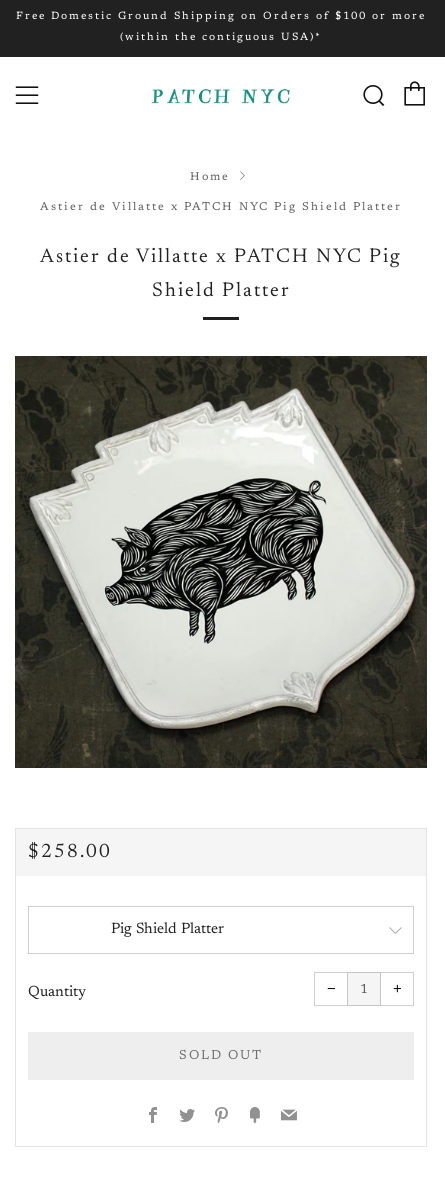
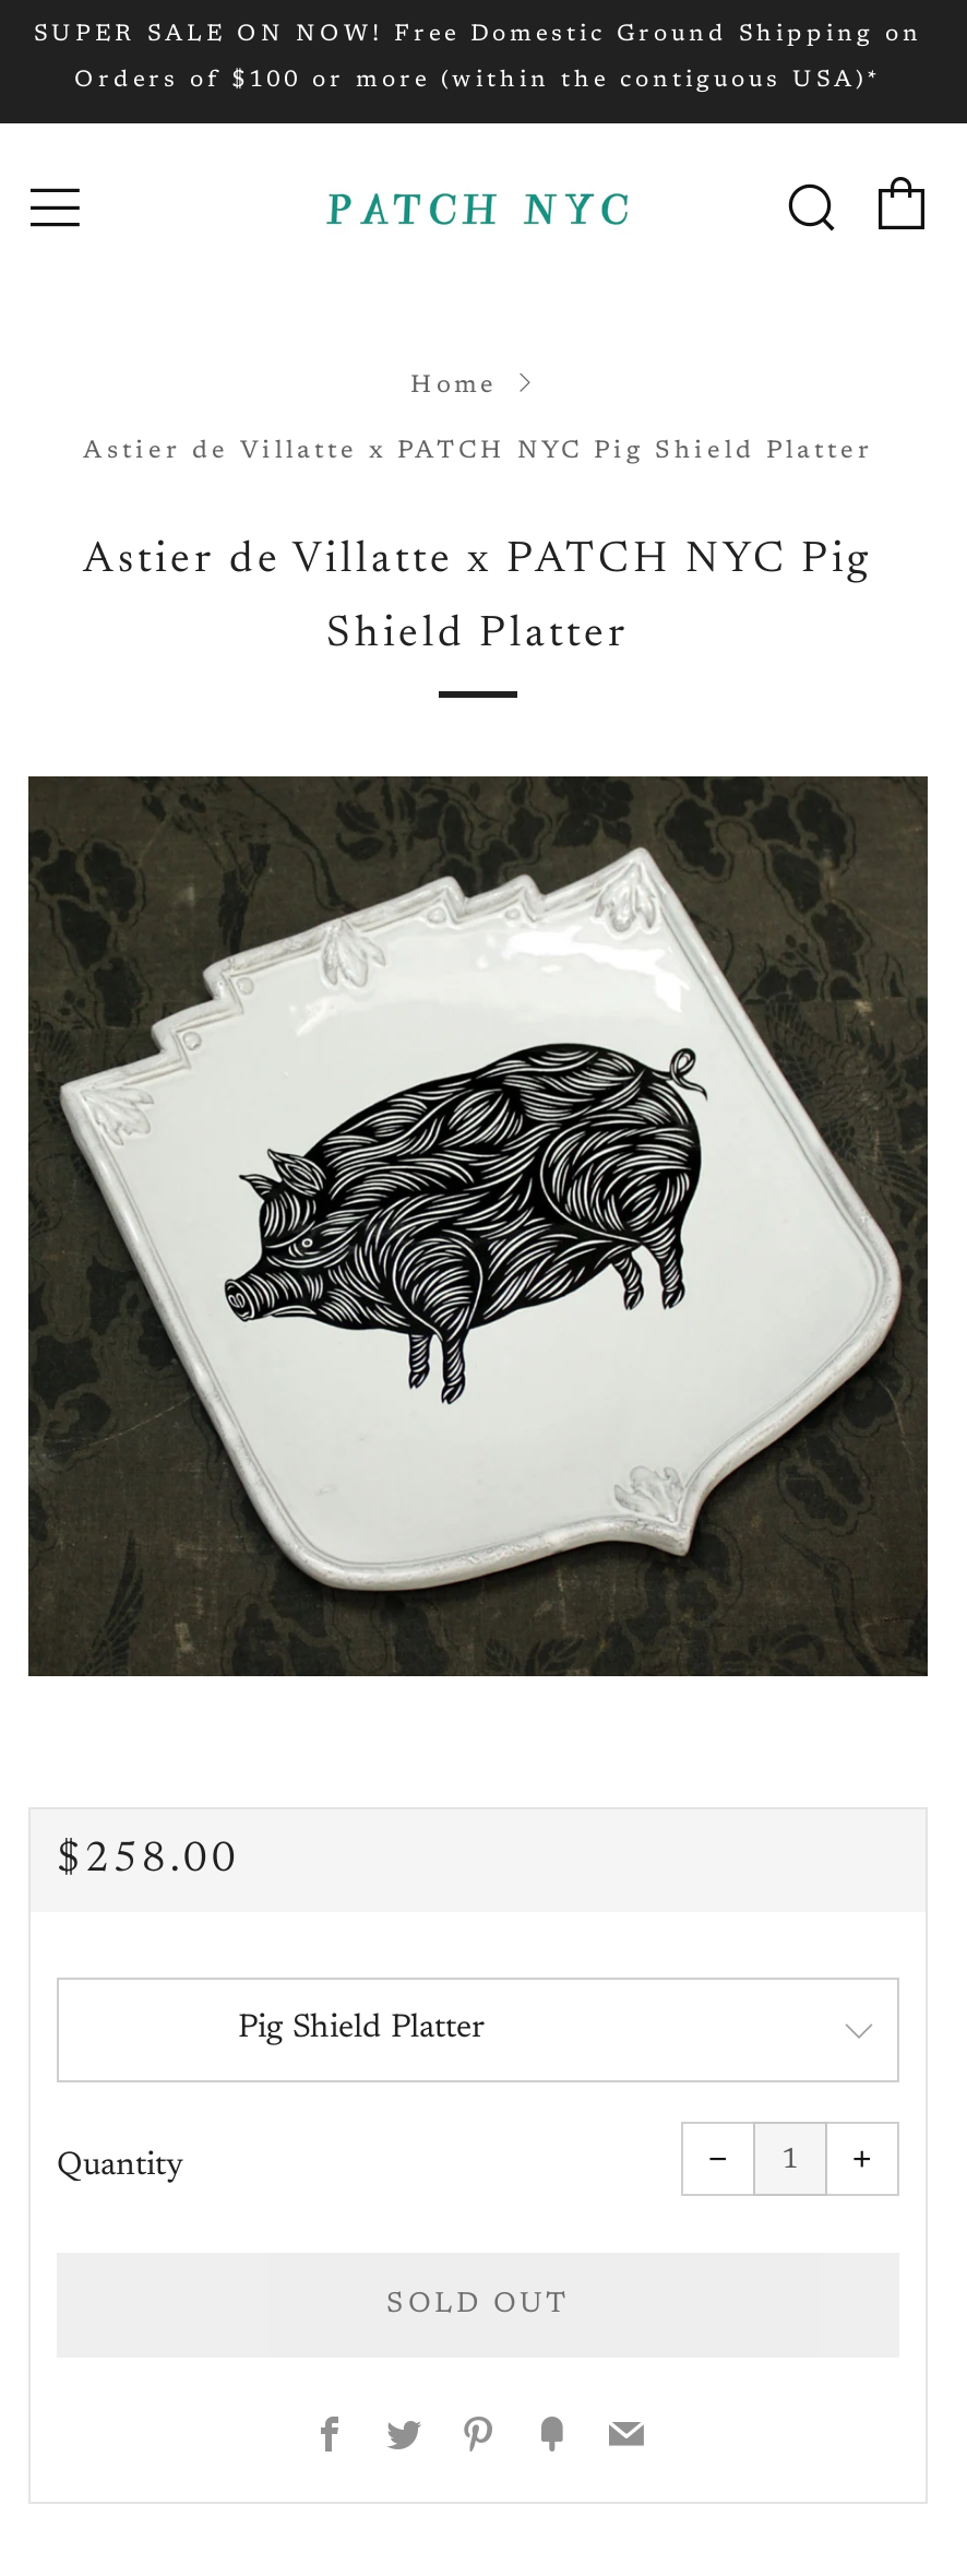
[16,11,426,22] Free Domestic Ground Shipping on Orders of $100 or more -> [34,23,922,47] SUPER SALE ON NOW! Free Domestic Ground Shipping on
[120,32,322,43] (within the contiguous USA)* -> [74,69,882,93] Orders of $100 or more (within the contiguous USA)*

